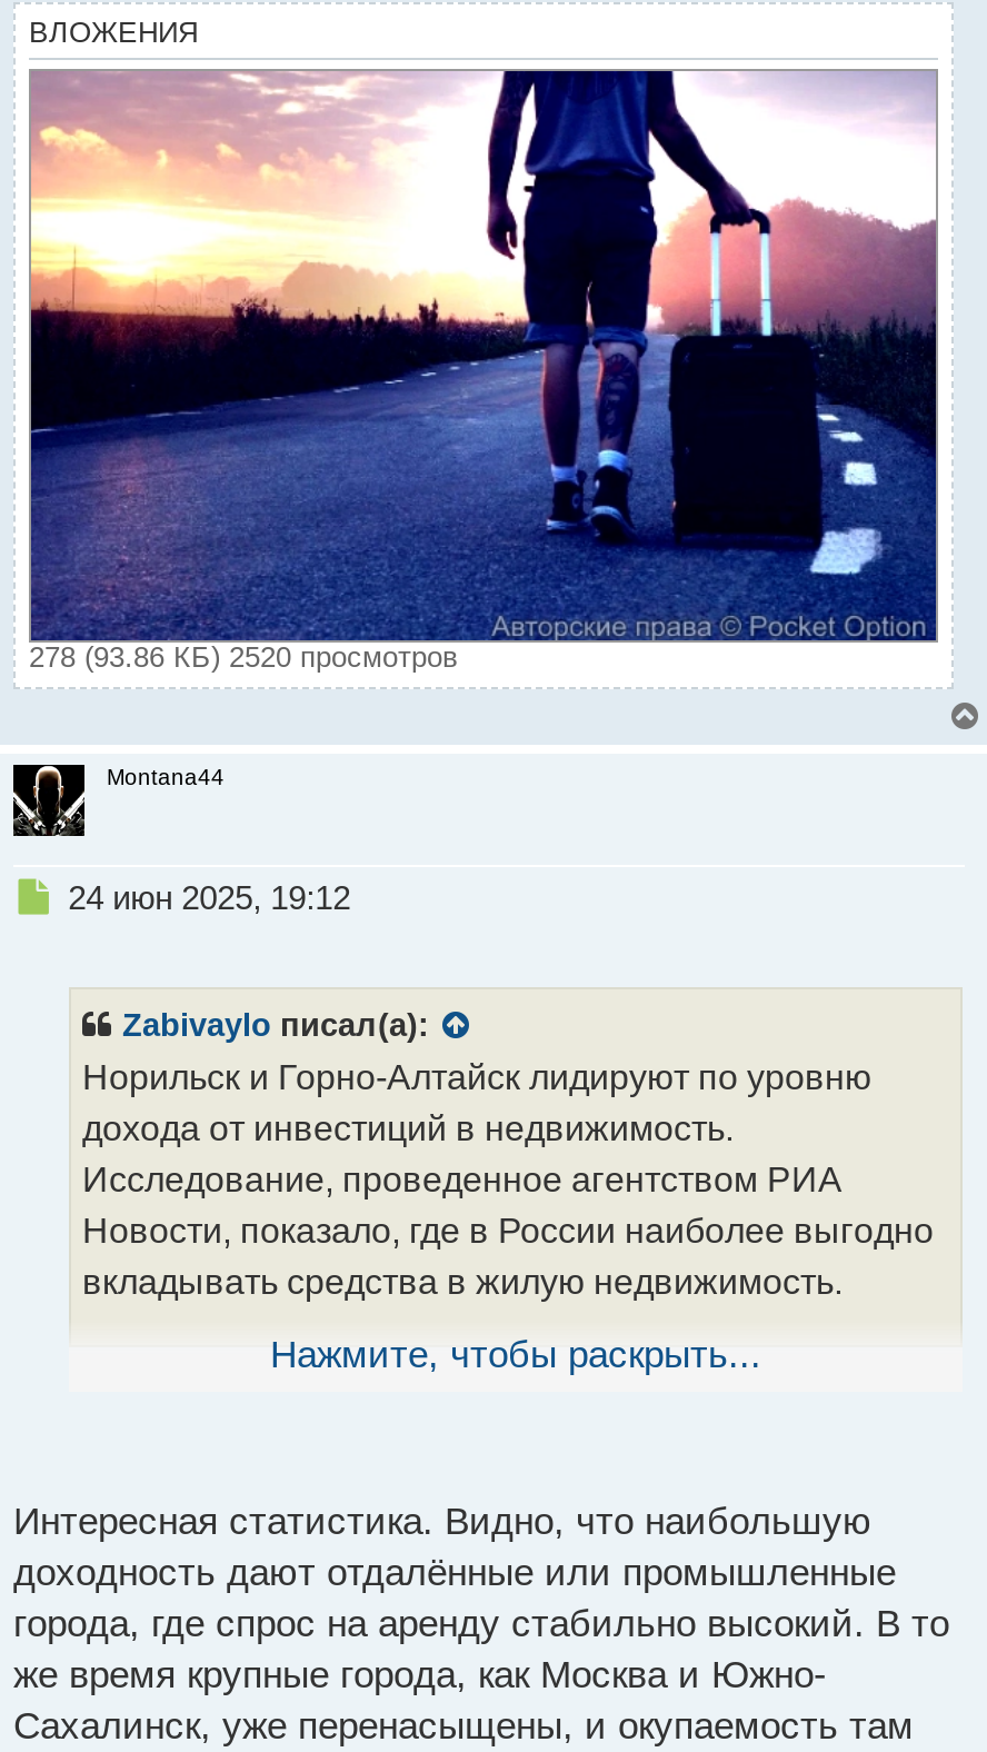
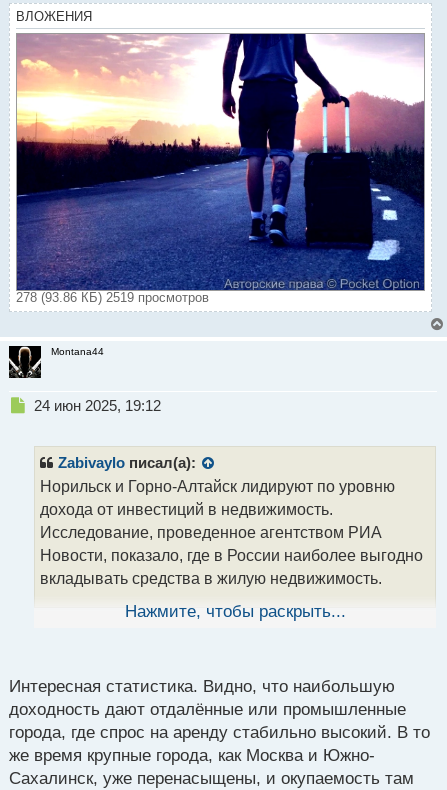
[29,641,458,675] 278 (93.86 КБ) 2520 просмотров -> [16,290,209,305] 278 (93.86 КБ) 2519 просмотров

